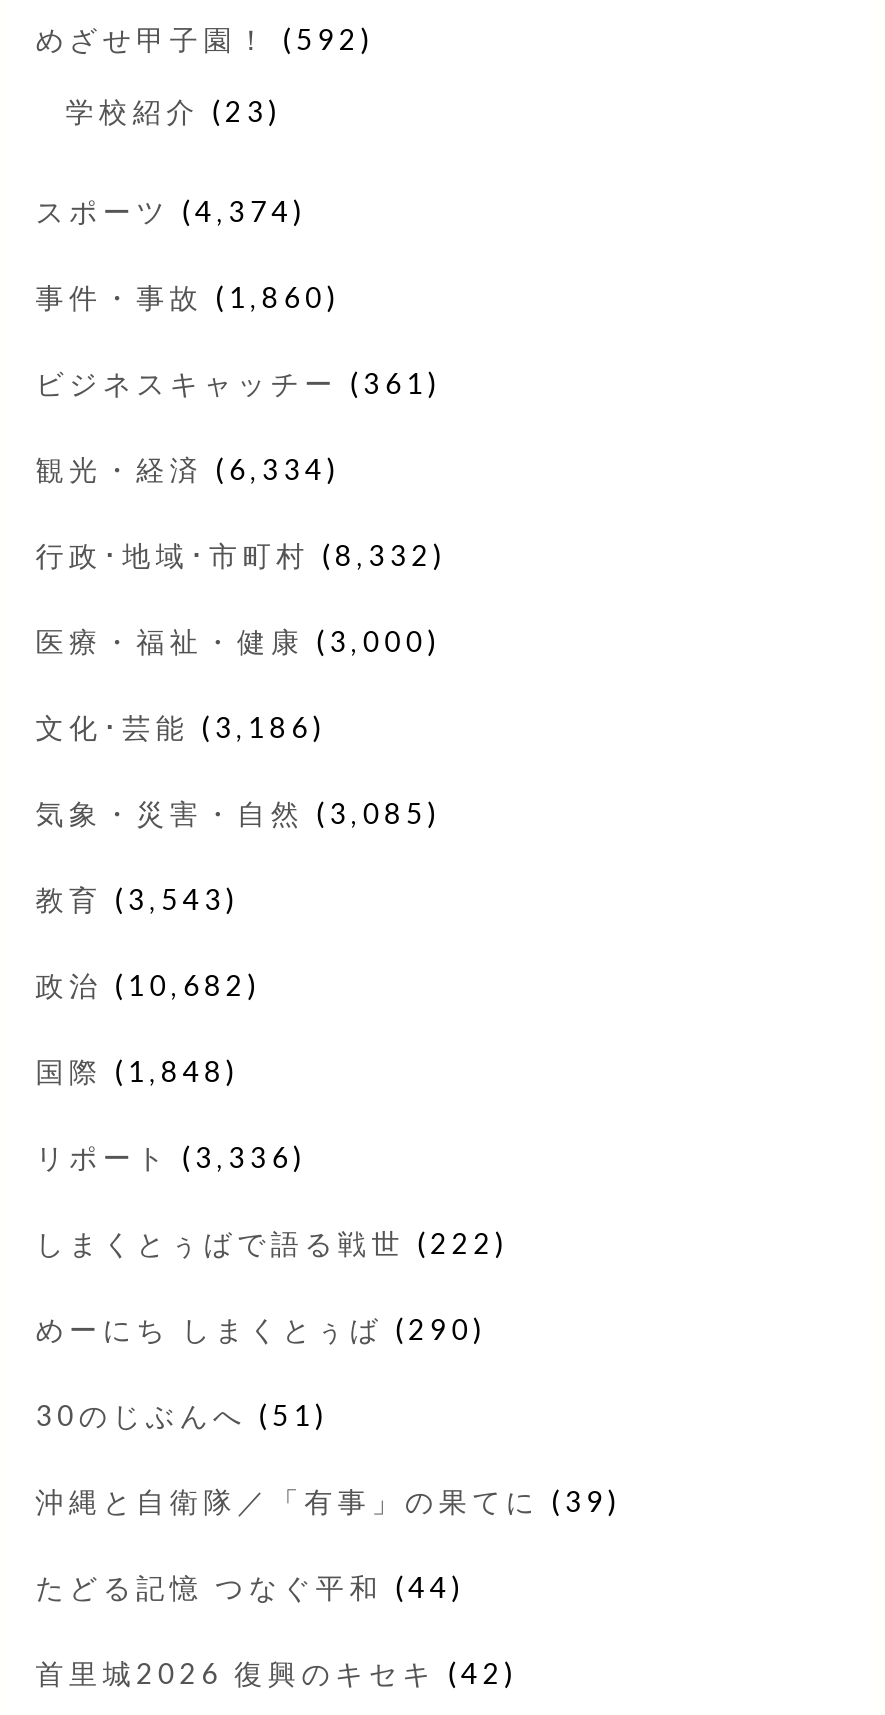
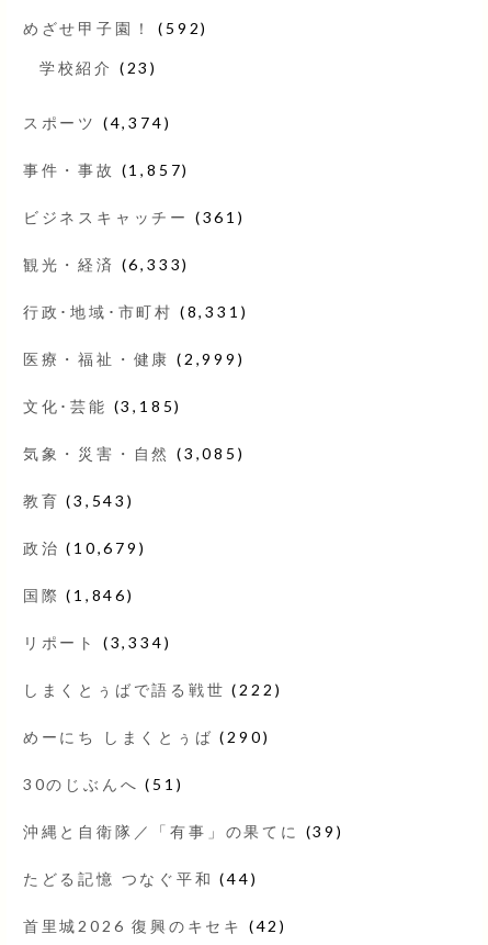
[35,280,340,314] 事件・事故(1,860) -> [23,160,190,179] 事件・事故(1,857)
[35,452,340,486] 観光・経済(6,334) -> [23,255,190,274] 観光・経済(6,333)
[35,538,447,572] 行政･地域･市町村(8,332) -> [23,302,248,321] 行政･地域･市町村(8,331)
[35,624,441,658] 医療・福祉・健康(3,000) -> [23,349,245,368] 医療・福祉・健康(2,999)
[35,710,326,744] 文化･芸能(3,186) -> [23,397,182,415] 文化･芸能(3,185)
[35,968,261,1002] 政治(10,682) -> [23,538,146,557] 政治(10,679)
[35,1054,239,1088] 国際(1,848) -> [23,586,135,604] 国際(1,846)
[35,1140,307,1174] リポート(3,336) -> [23,633,171,652] リポート(3,334)

